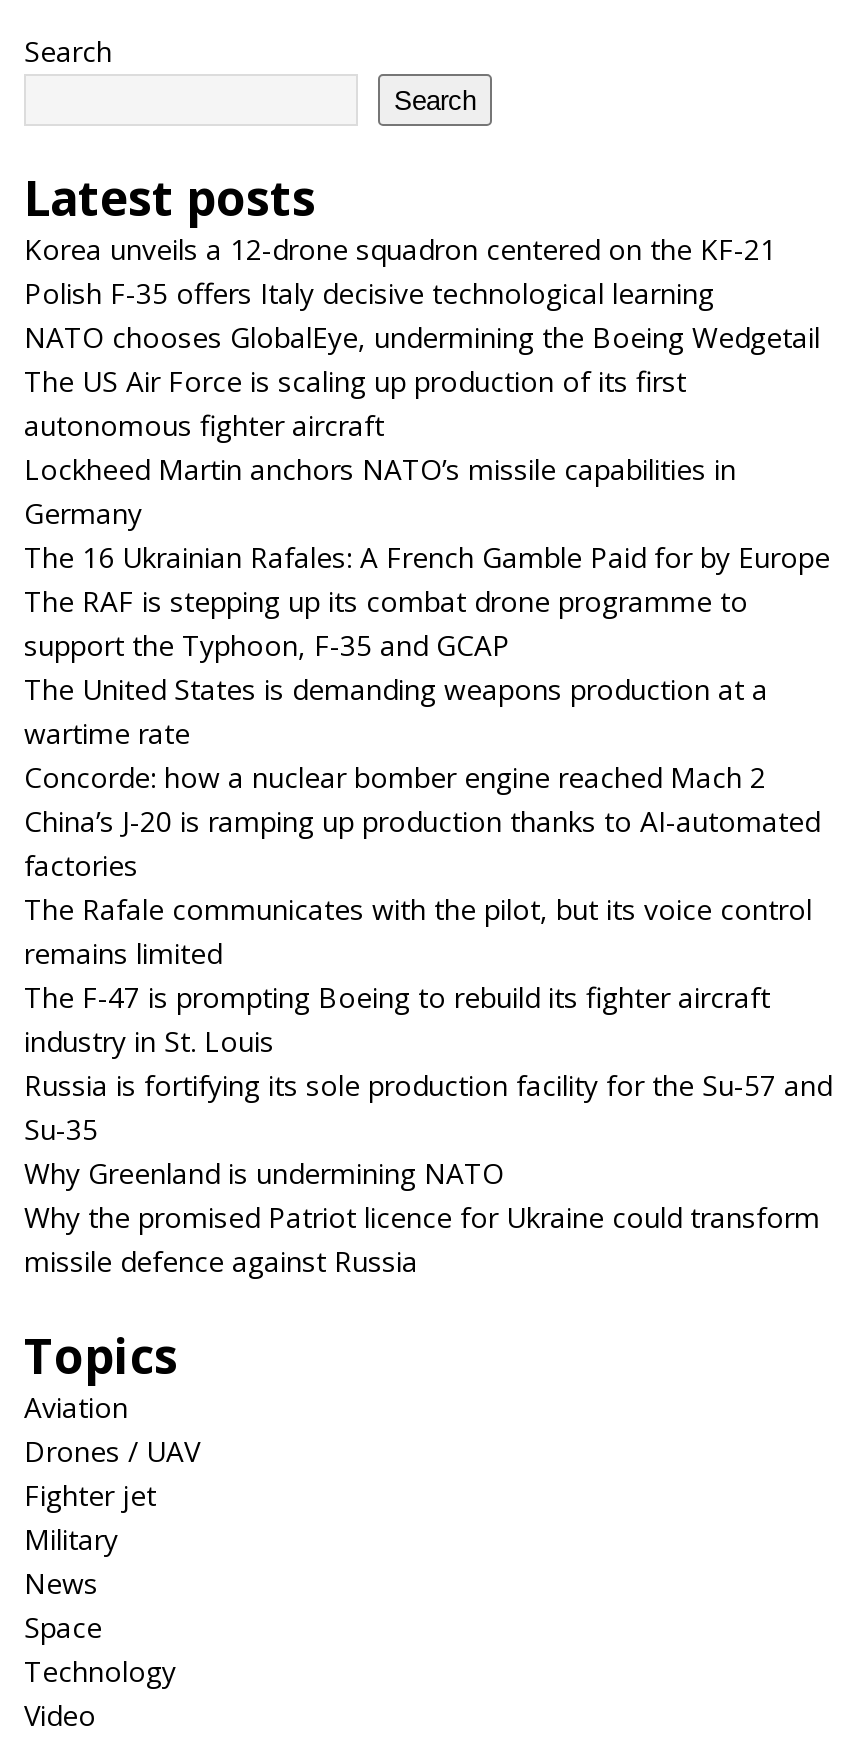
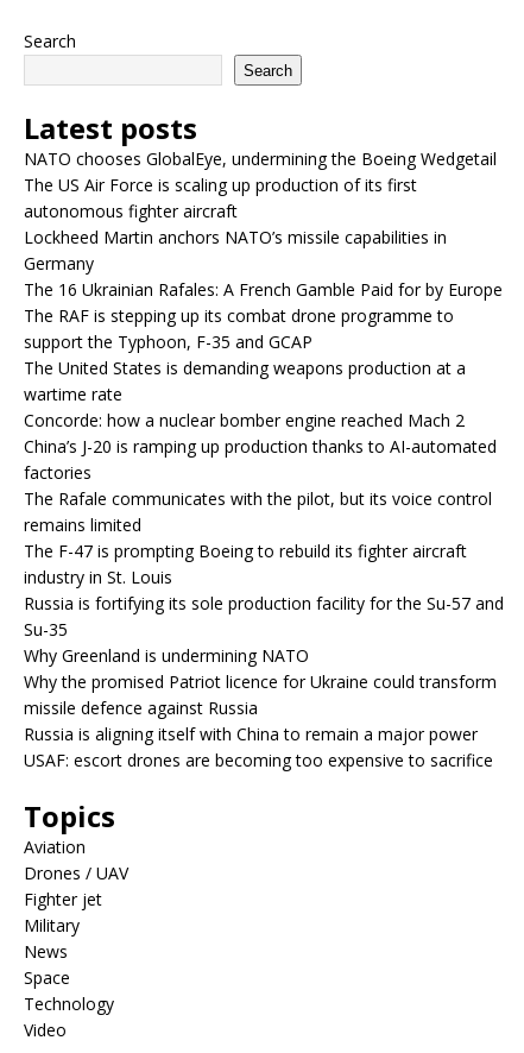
[24,230,776,312] Korea unveils a 12-drone squadron centered on the KF-21 | Polish F-35 offers Italy decisive technological learning -> none
moved [24,318,832,1280] -> [24,147,504,719]: NATO chooses GlobalEye, undermining the Boeing Wedgetail | The US Air Force is scaling up production of its first | autonomous fighter aircraft | ... | Why the promised Patriot licence for Ukraine could transform | missile defence against Russia
none -> [24,723,493,771] Russia is aligning itself with China to remain a major power | USAF: escort drones are becoming too expensive to sacrifice

